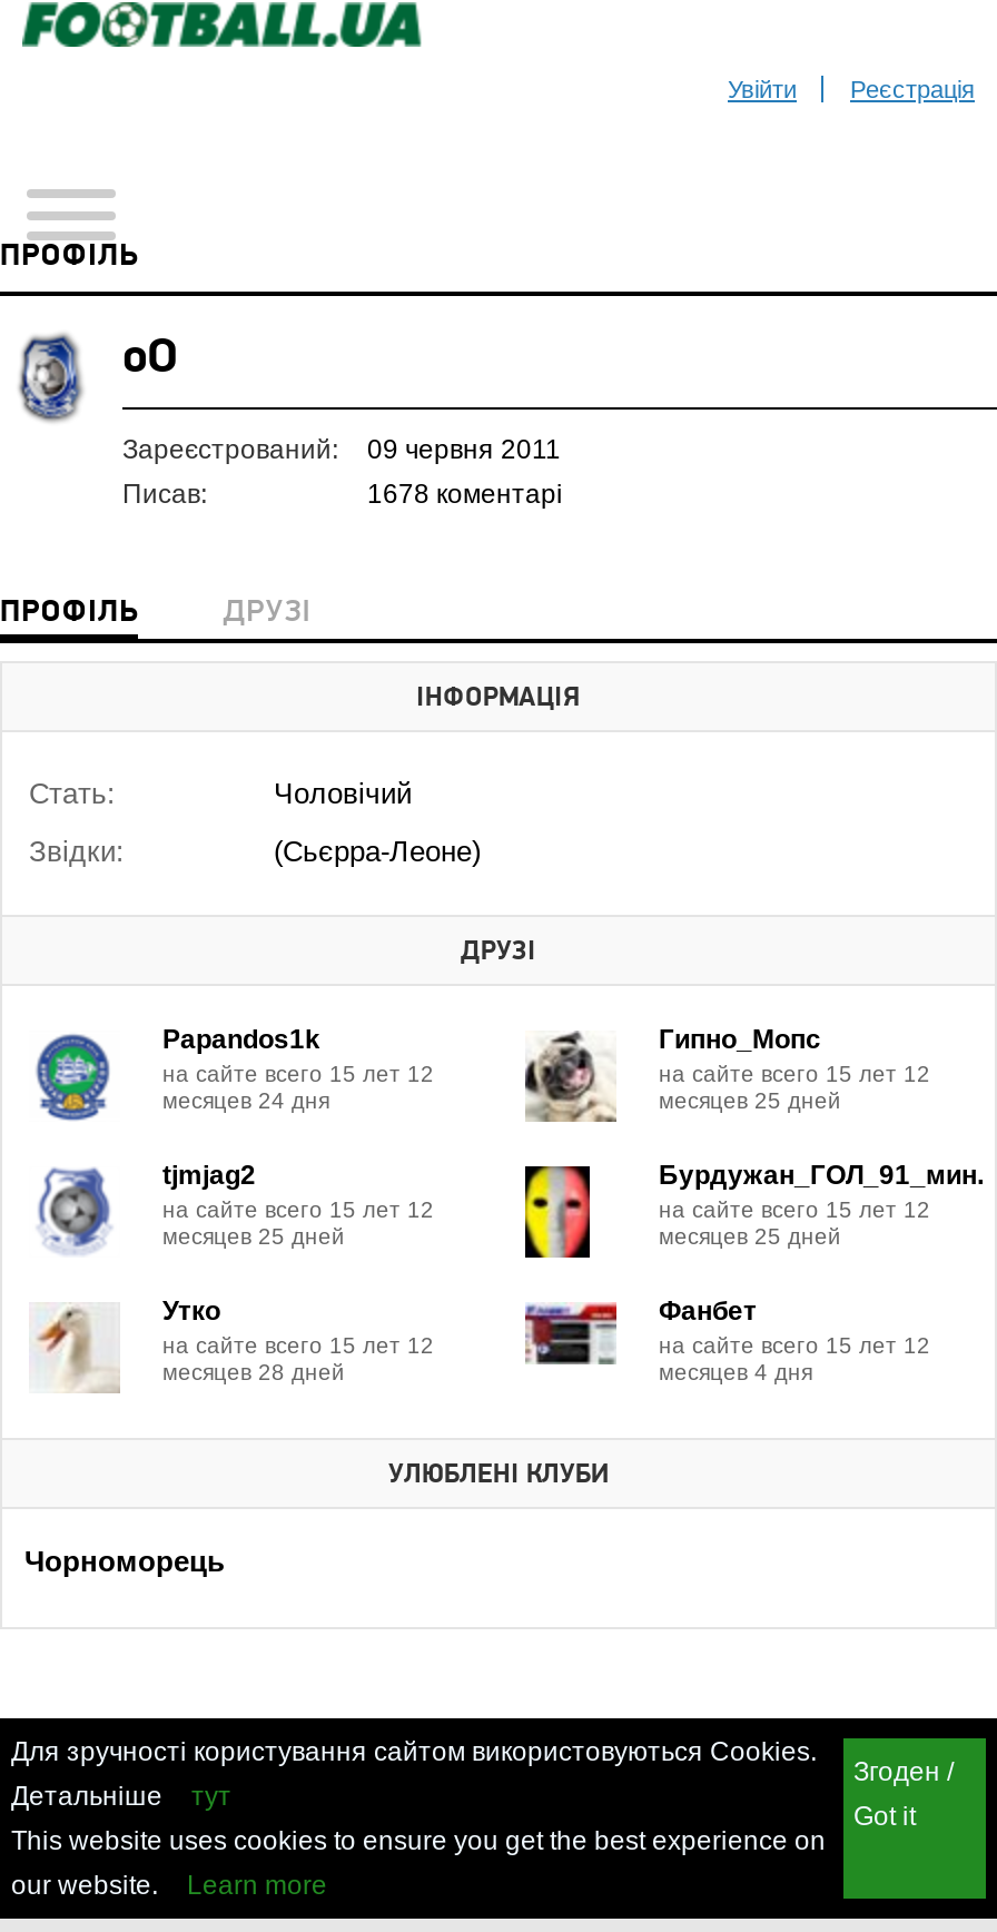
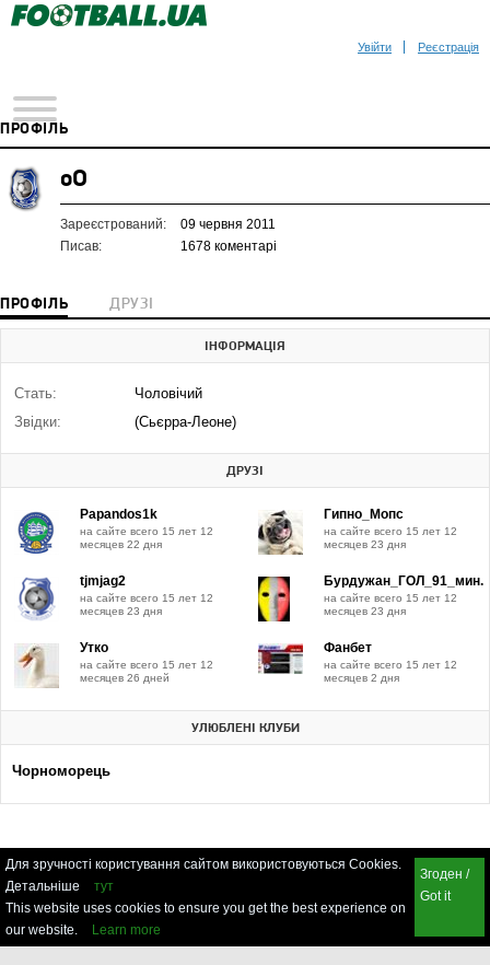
[162,1088,329,1113] месяцев 24 дня -> [80,538,162,550] месяцев 22 дня
[659,1088,841,1113] месяцев 25 дней -> [324,538,406,550] месяцев 23 дня
[162,1224,345,1249] месяцев 25 дней -> [80,605,162,617] месяцев 23 дня
[659,1224,841,1249] месяцев 25 дней -> [324,605,406,617] месяцев 23 дня
[162,1360,345,1384] месяцев 28 дней -> [80,672,170,684] месяцев 26 дней
[659,1360,812,1384] месяцев 4 дня -> [324,672,399,684] месяцев 2 дня

